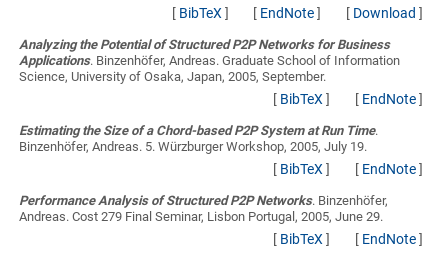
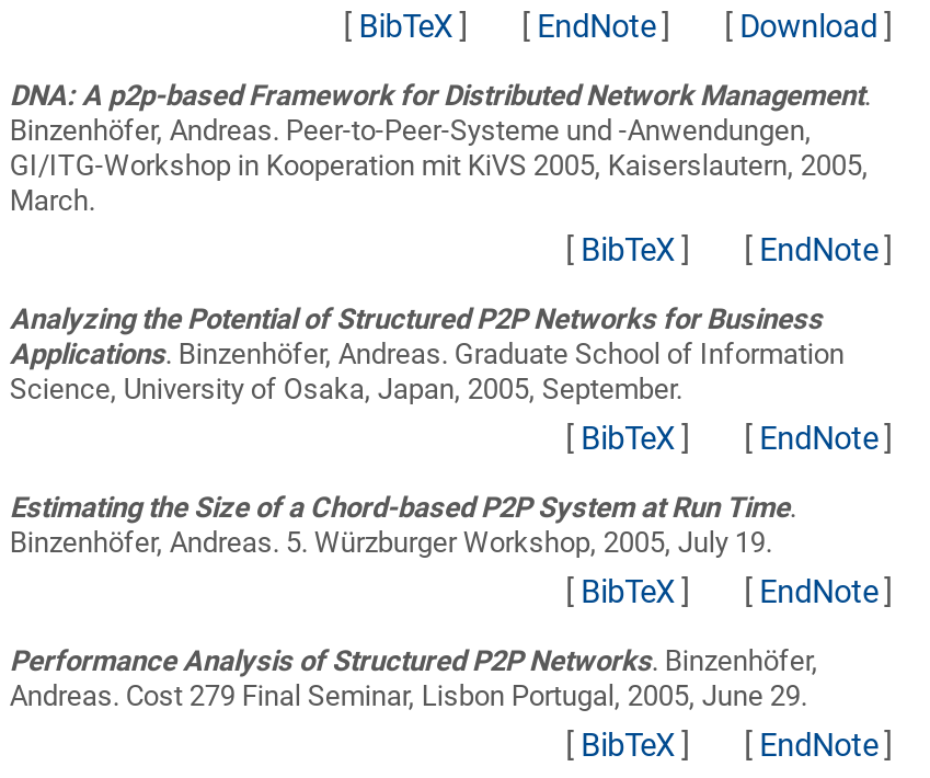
none -> [10,80,893,268] DNA: A p2p-based Framework for Distributed Network Management. | Binzenhöfer, Andreas. Peer-to-Peer-Systeme und -Anwendungen, | GI/ITG-Workshop in Kooperation mit KiVS 2005, Kaiserslautern, 2005, | March. | [BibTeX] | [EndNote]

